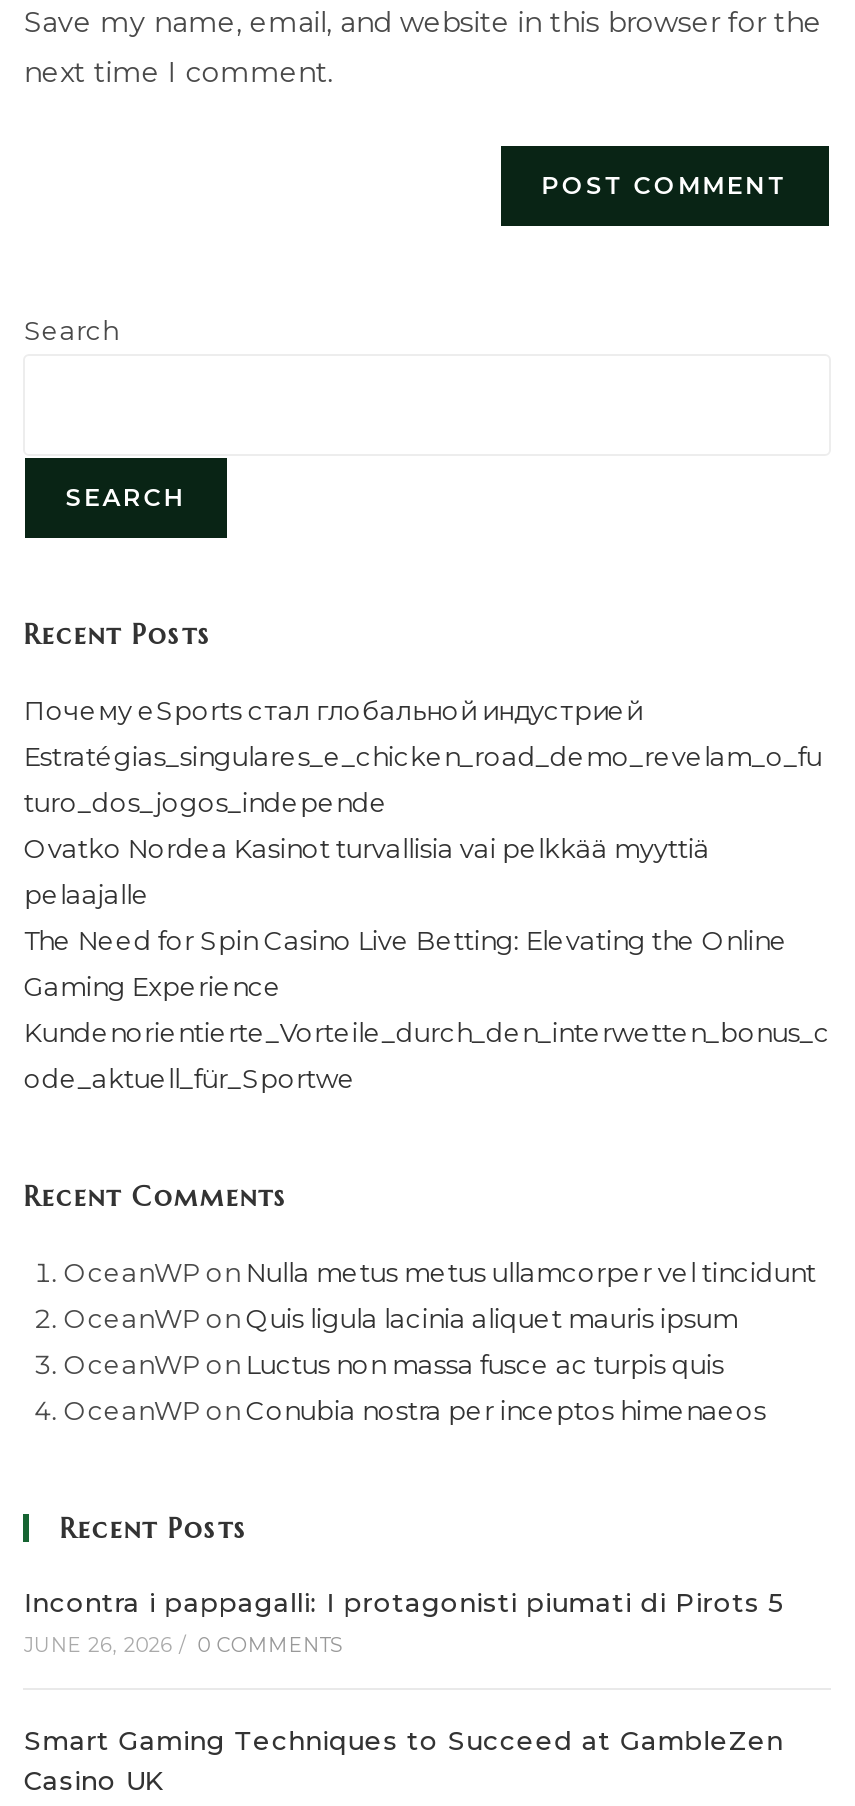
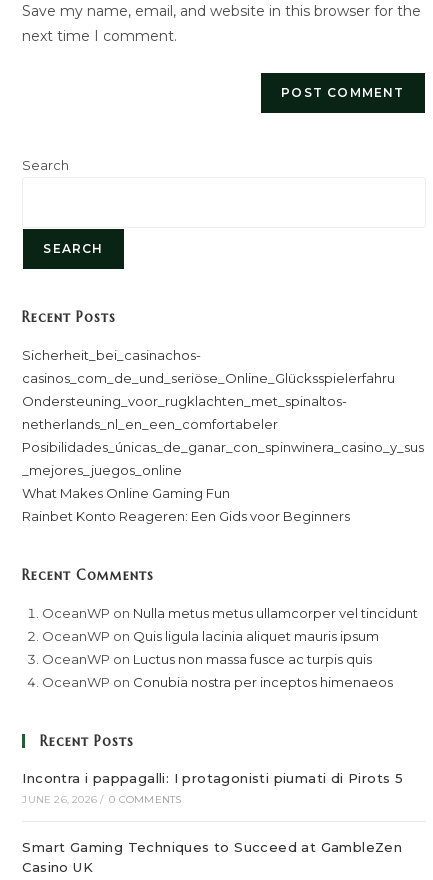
[24,694,830,1094] Почему eSports стал глобальной индустрией | Estratégias_singulares_e_chicken_road_demo_revelam_o_fu | turo_dos_jogos_independe | Ovatko Nordea Kasinot turvallisia vai pelkkää myyttiä | pelaajalle | The Need for Spin Casino Live Betting: Elevating the Online | Gaming Experience | Kundenorientierte_Vorteile_durch_den_interwetten_bonus_c | ode_aktuell_für_Sportwe -> [22,347,424,524] Sicherheit_bei_casinachos- | casinos_com_de_und_seriöse_Online_Glücksspielerfahru | Ondersteuning_voor_rugklachten_met_spinaltos- | netherlands_nl_en_een_comfortabeler | Posibilidades_únicas_de_ganar_con_spinwinera_casino_y_sus | _mejores_juegos_online | What Makes Online Gaming Fun | Rainbet Konto Reageren: Een Gids voor Beginners

